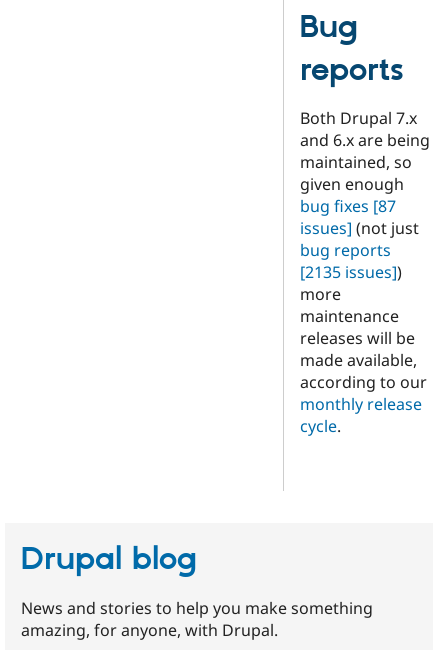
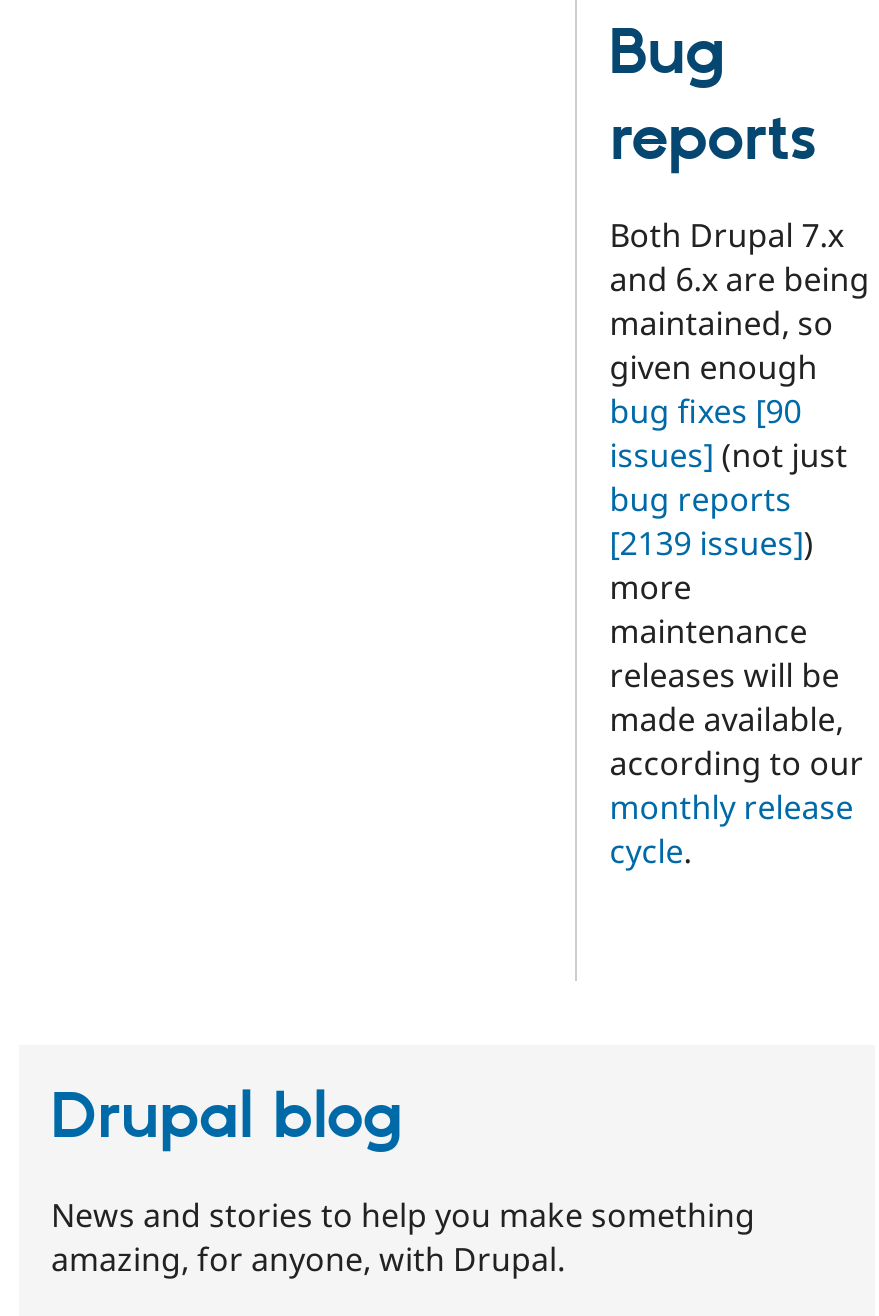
[300,195,396,217] bug fixes [87 -> [609,389,801,433] bug fixes [90
[300,261,402,283] [2135 issues]) -> [609,521,813,565] [2139 issues])

